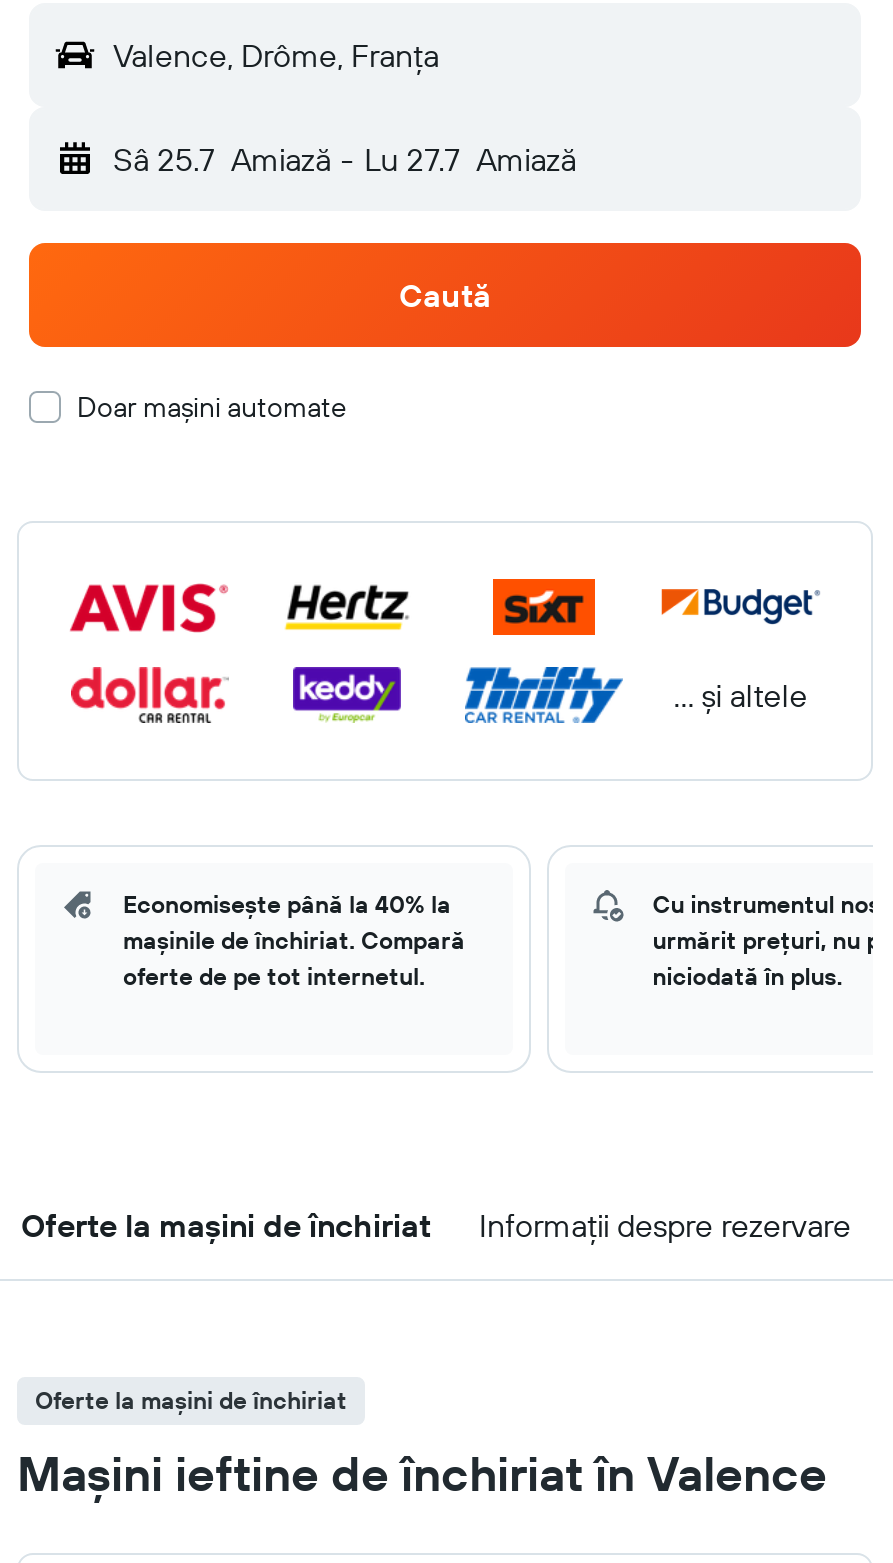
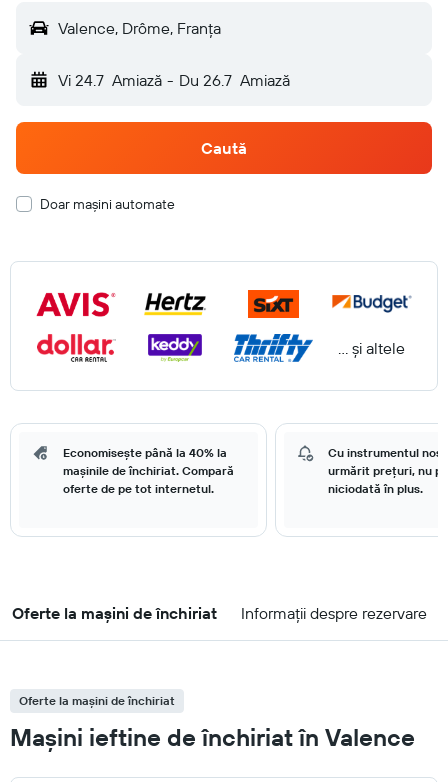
[113,139,576,179] Sâ 25.7 Amiază - Lu 27.7 Amiază -> [58,70,290,90] Vi 24.7 Amiază - Du 26.7 Amiază

